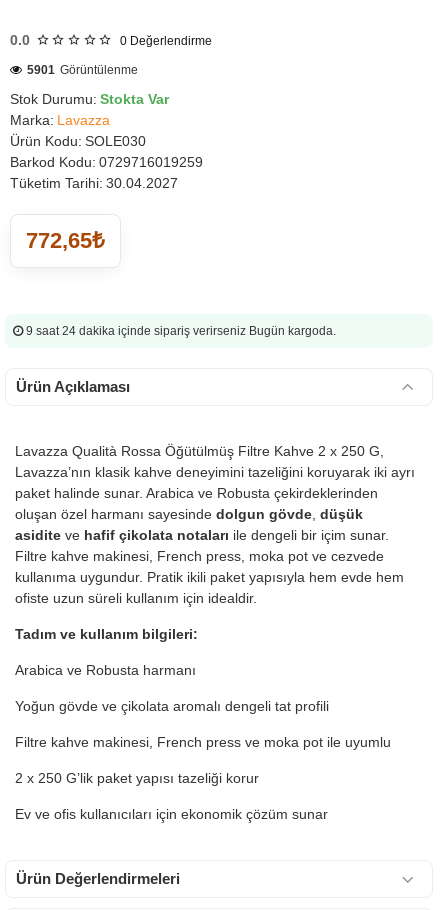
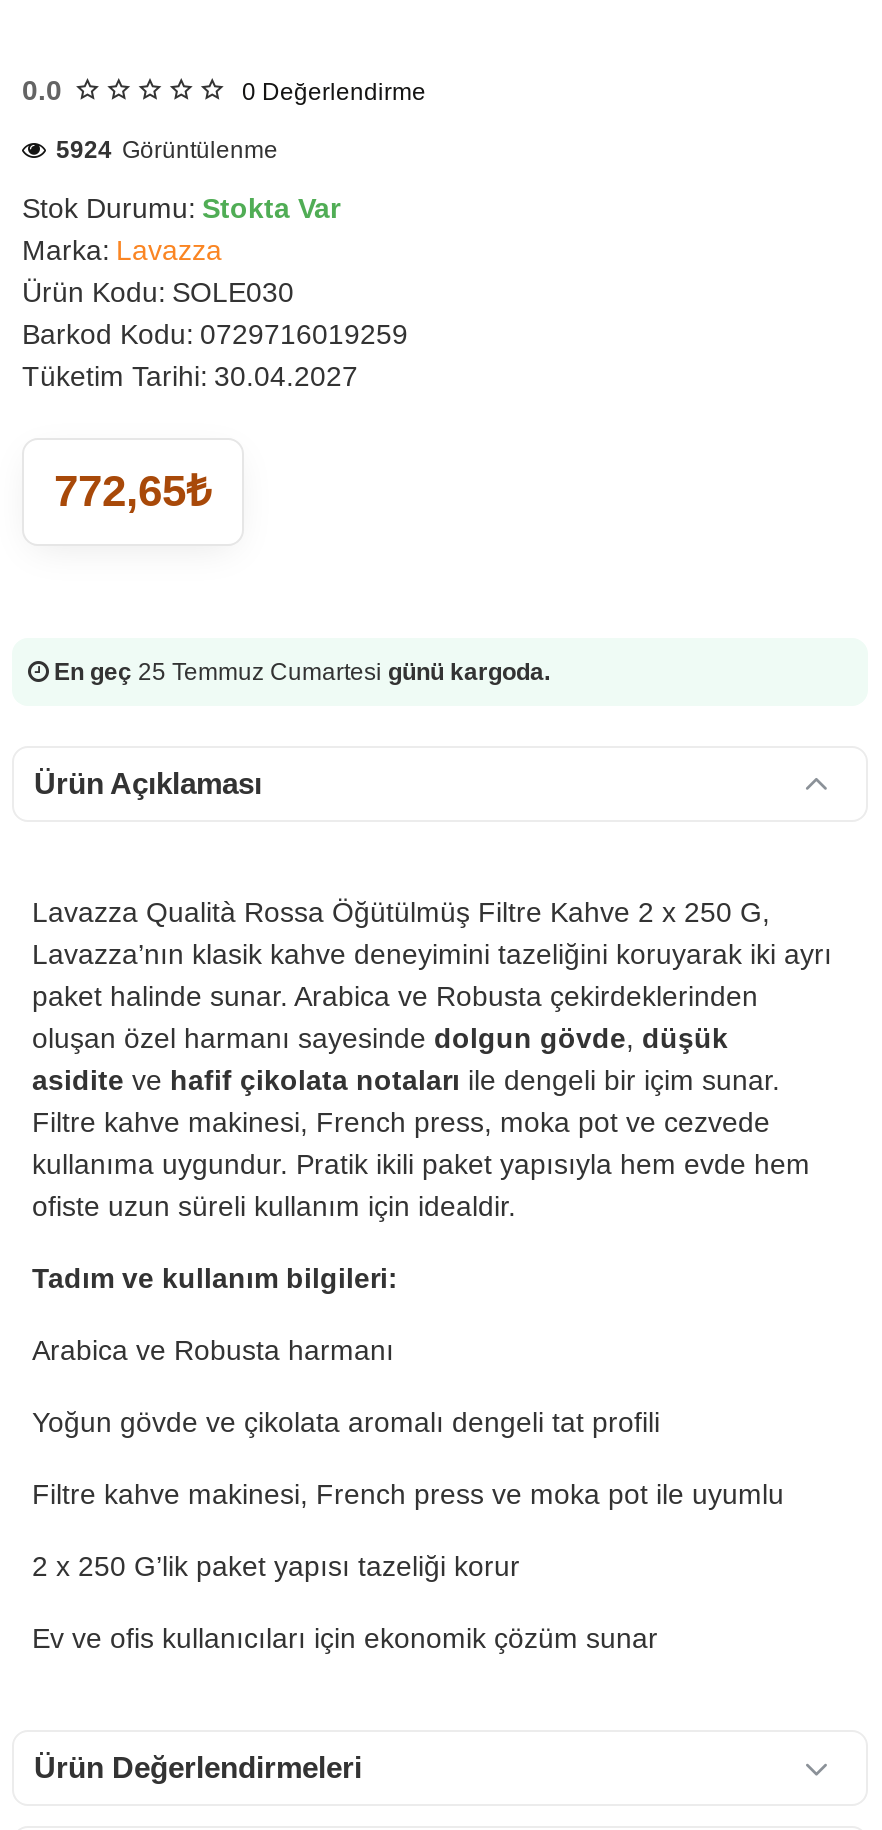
[27,63,138,77] 5901 Görüntülenme -> [56,136,278,164] 5924 Görüntülenme
[26,324,336,338] 9 saat 24 dakika içinde sipariş verirseniz Bugün kargoda. -> [54,658,550,686] En geç 25 Temmuz Cumartesi günü kargoda.

